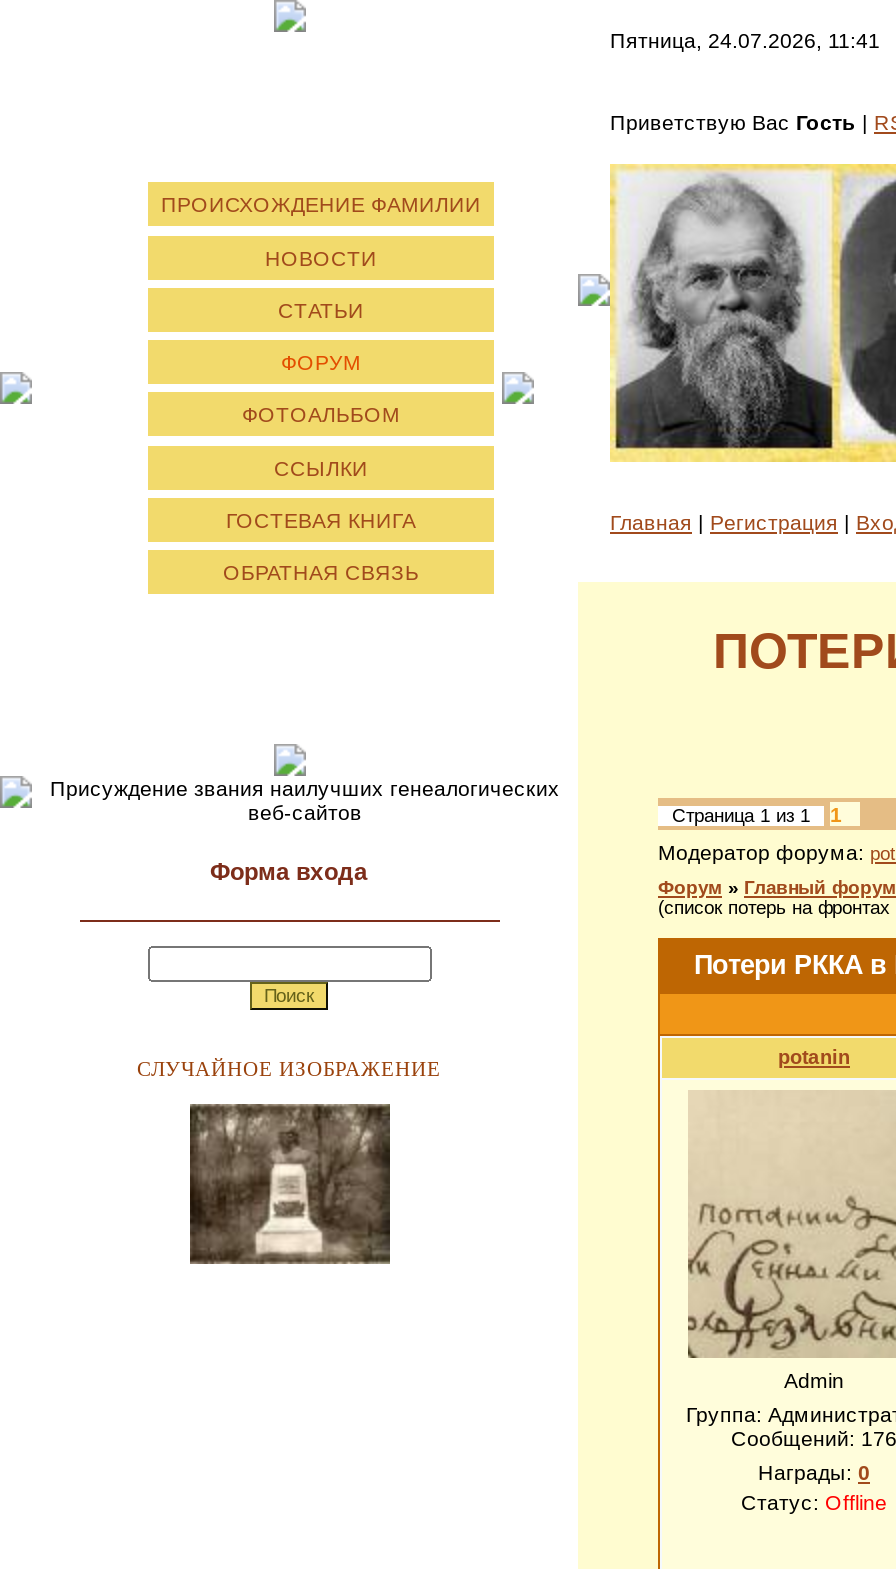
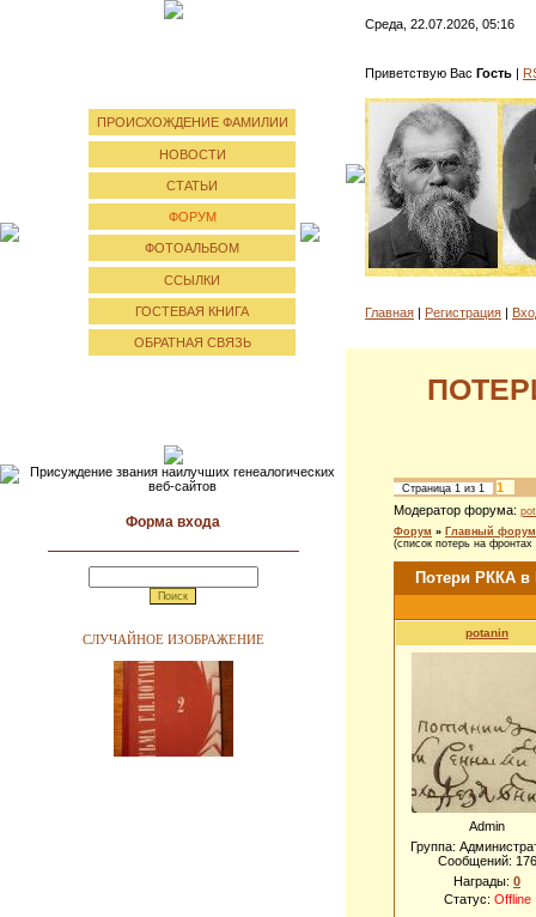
[610,28,880,52] Пятница, 24.07.2026, 11:41 -> [365,17,514,31] Среда, 22.07.2026, 05:16
[188,1102,390,1266] [image] -> [112,660,233,758] [image]

